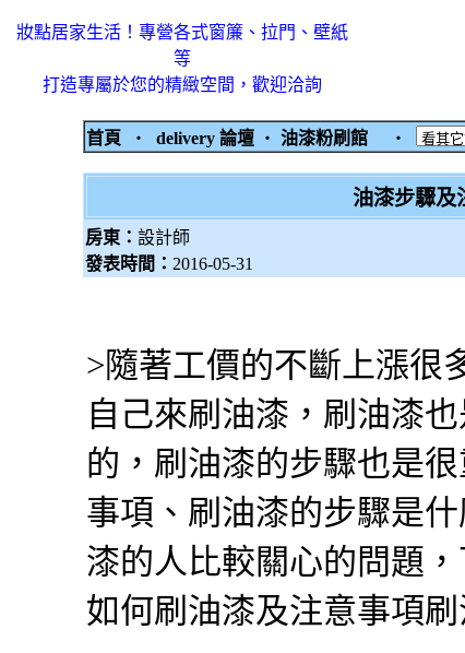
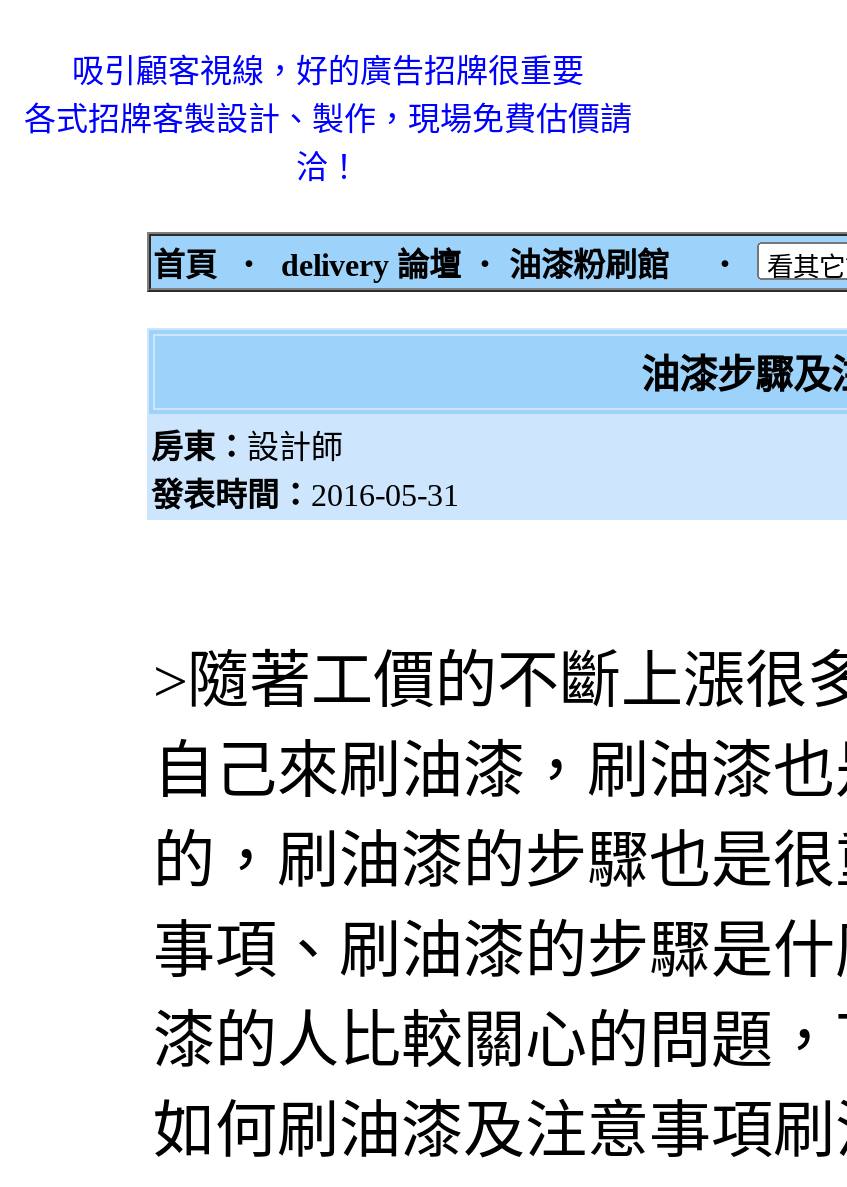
[16,23,348,94] 妝點居家生活！專營各式窗簾、拉門、壁紙 | 等 | 打造專屬於您的精緻空間，歡迎洽詢 -> [24,54,632,184] 吸引顧客視線，好的廣告招牌很重要 | 各式招牌客製設計、製作，現場免費估價請 | 洽！

